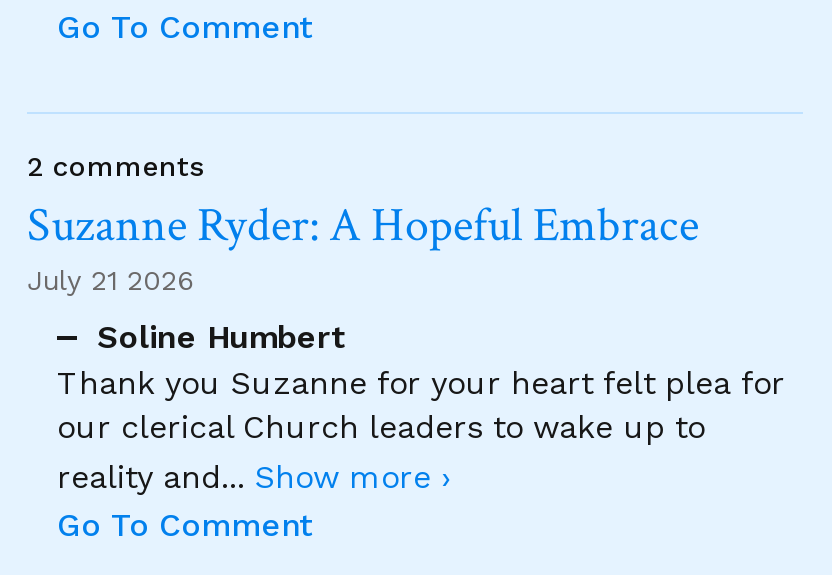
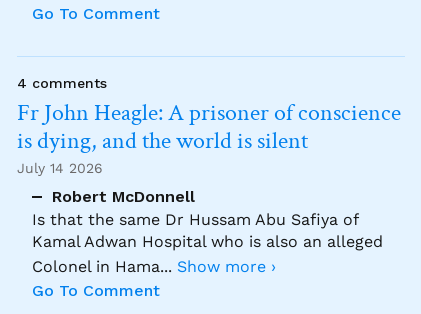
[27,149,709,295] 2 comments | Suzanne Ryder: A Hopeful Embrace | July 21 2026 -> [17,74,401,175] 4 comments | Fr John Heagle: A prisoner of conscience | is dying, and the world is silent | July 14 2026
[57,318,785,496] Soline Humbert | Thank you Suzanne for your heart felt plea for | our clerical Church leaders to wake up to | reality and... Show more › -> [32,187,383,276] Robert McDonnell | Is that the same Dr Hussam Abu Safiya of | Kamal Adwan Hospital who is also an alleged | Colonel in Hama... Show more ›

